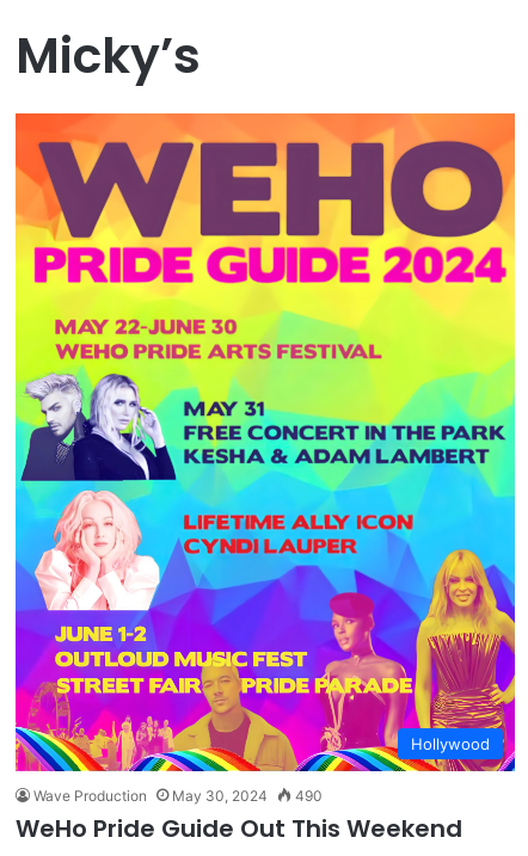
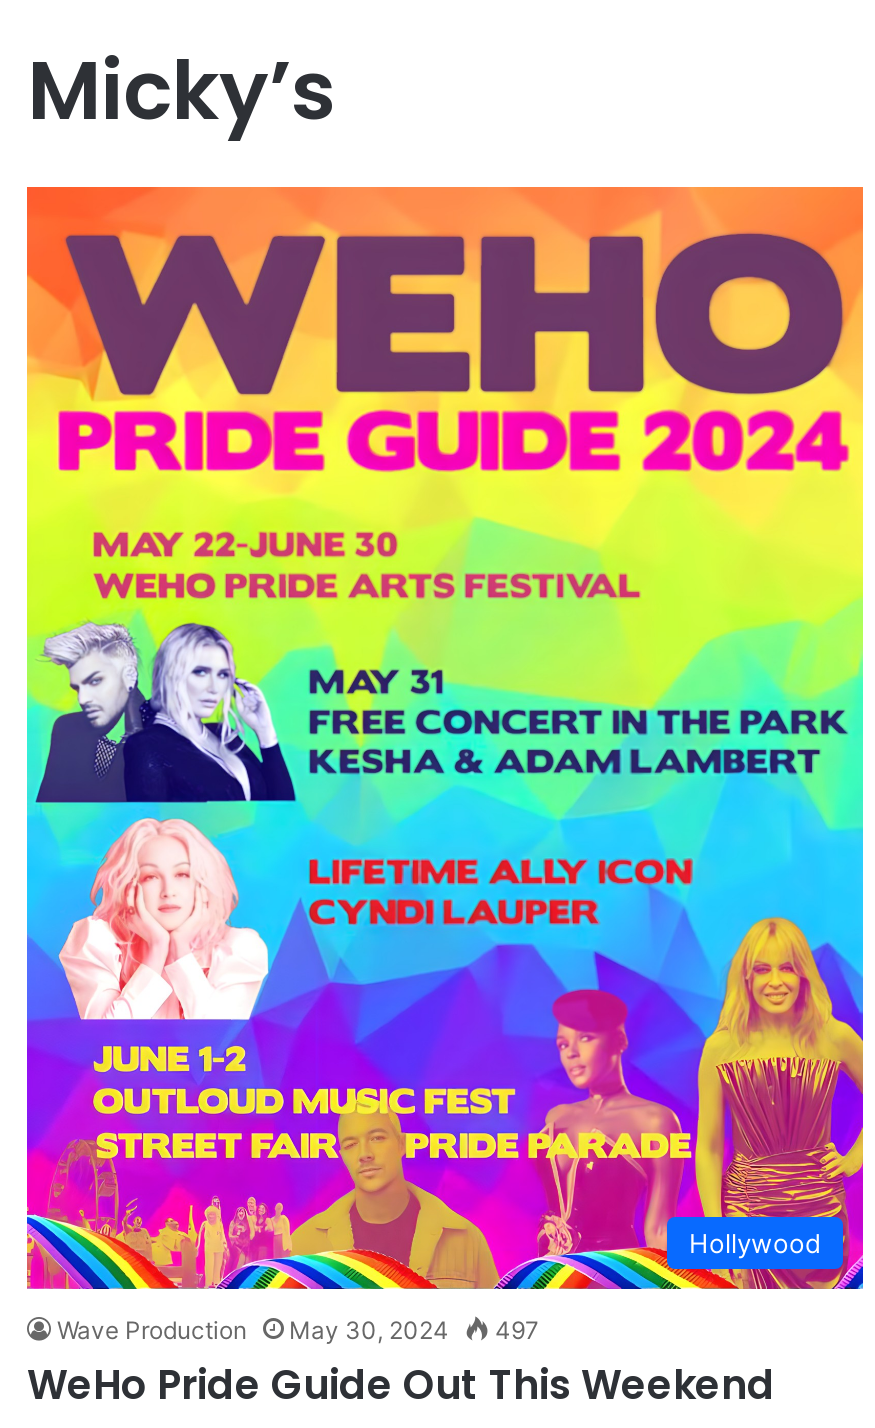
[33,787,323,805] Wave Production May 30, 2024 490 -> [57,1316,539,1346] Wave Production May 30, 2024 497

